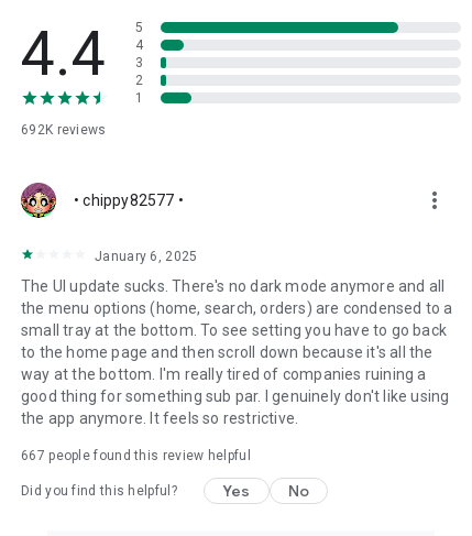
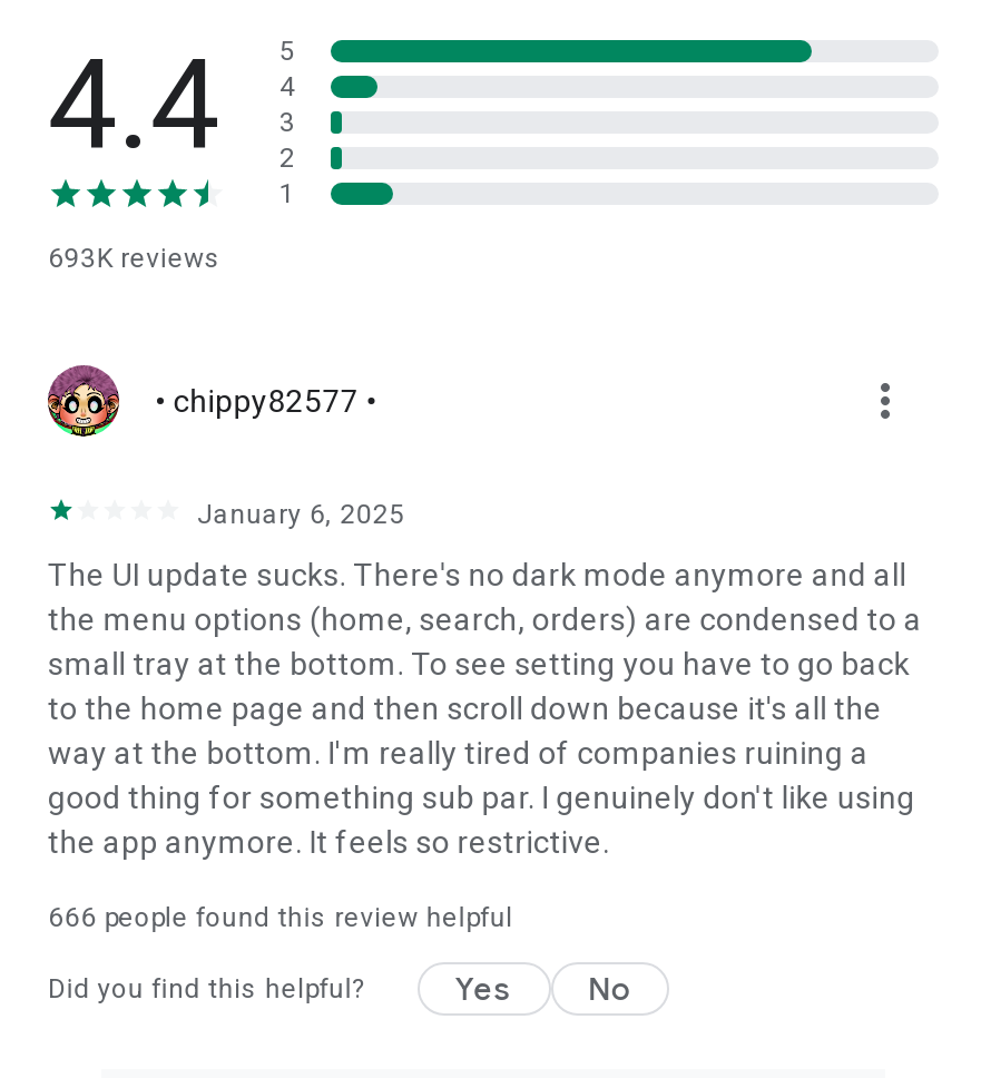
[21,122,106,138] 692K reviews -> [48,243,221,274] 693K reviews
[21,448,251,463] 667 people found this review helpful -> [48,902,513,933] 666 people found this review helpful

